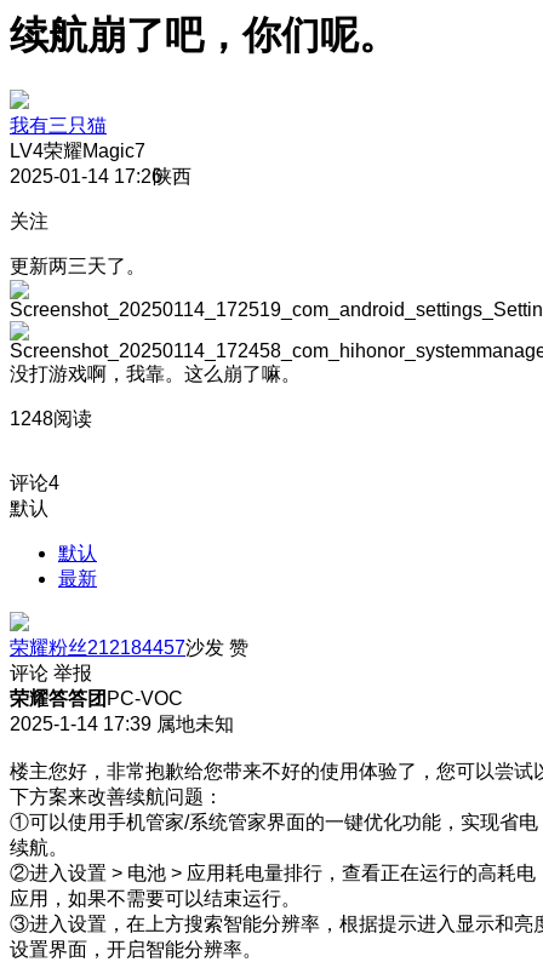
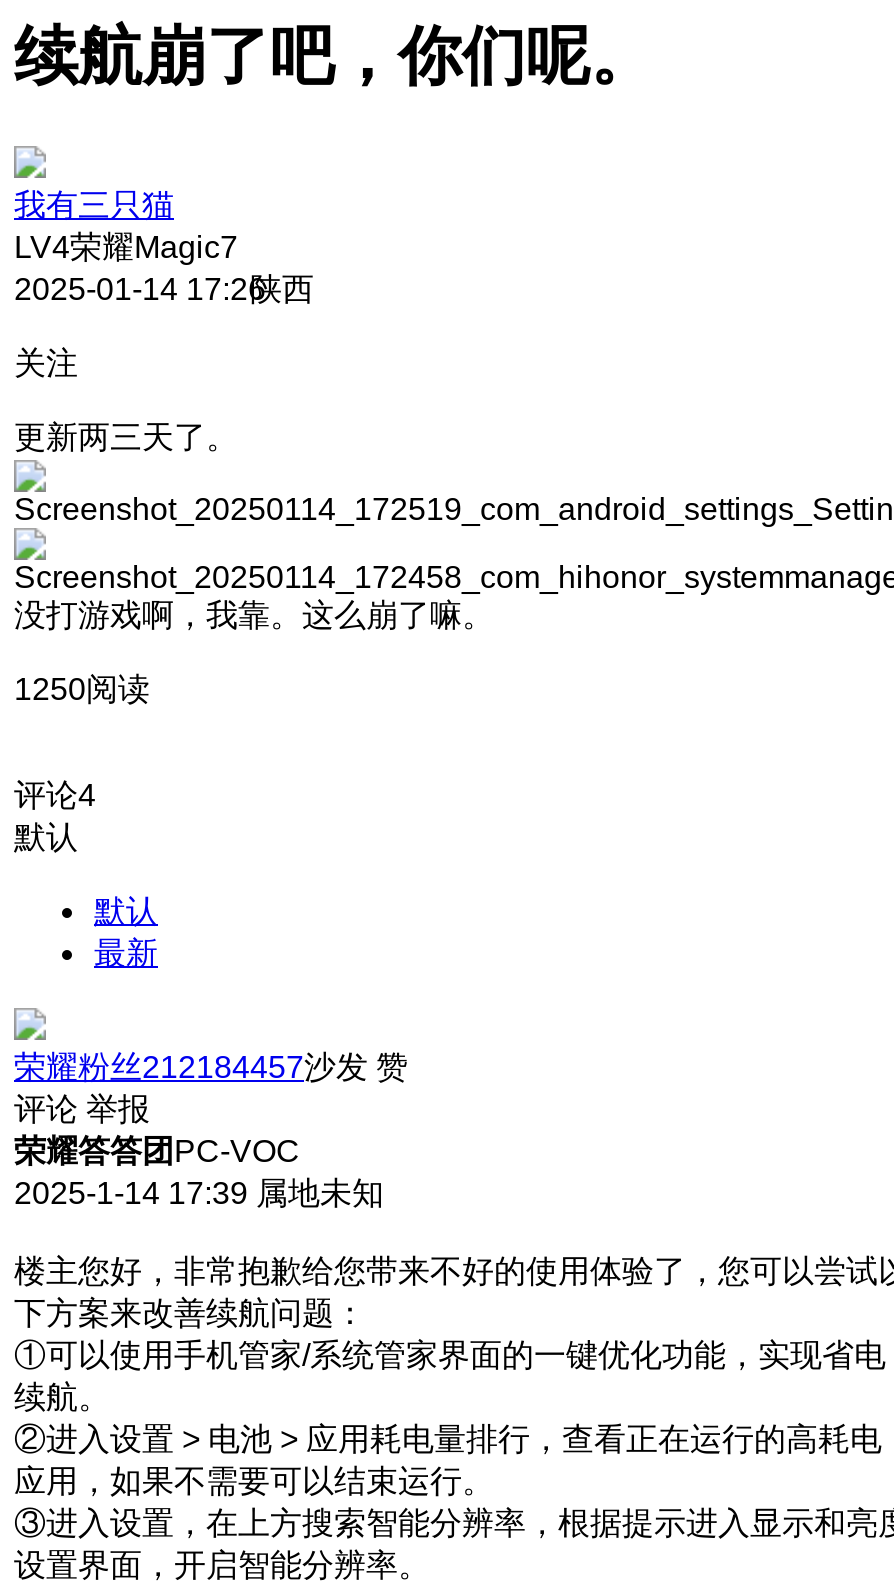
[10,408,92,429] 1248阅读 -> [14,672,150,706] 1250阅读

